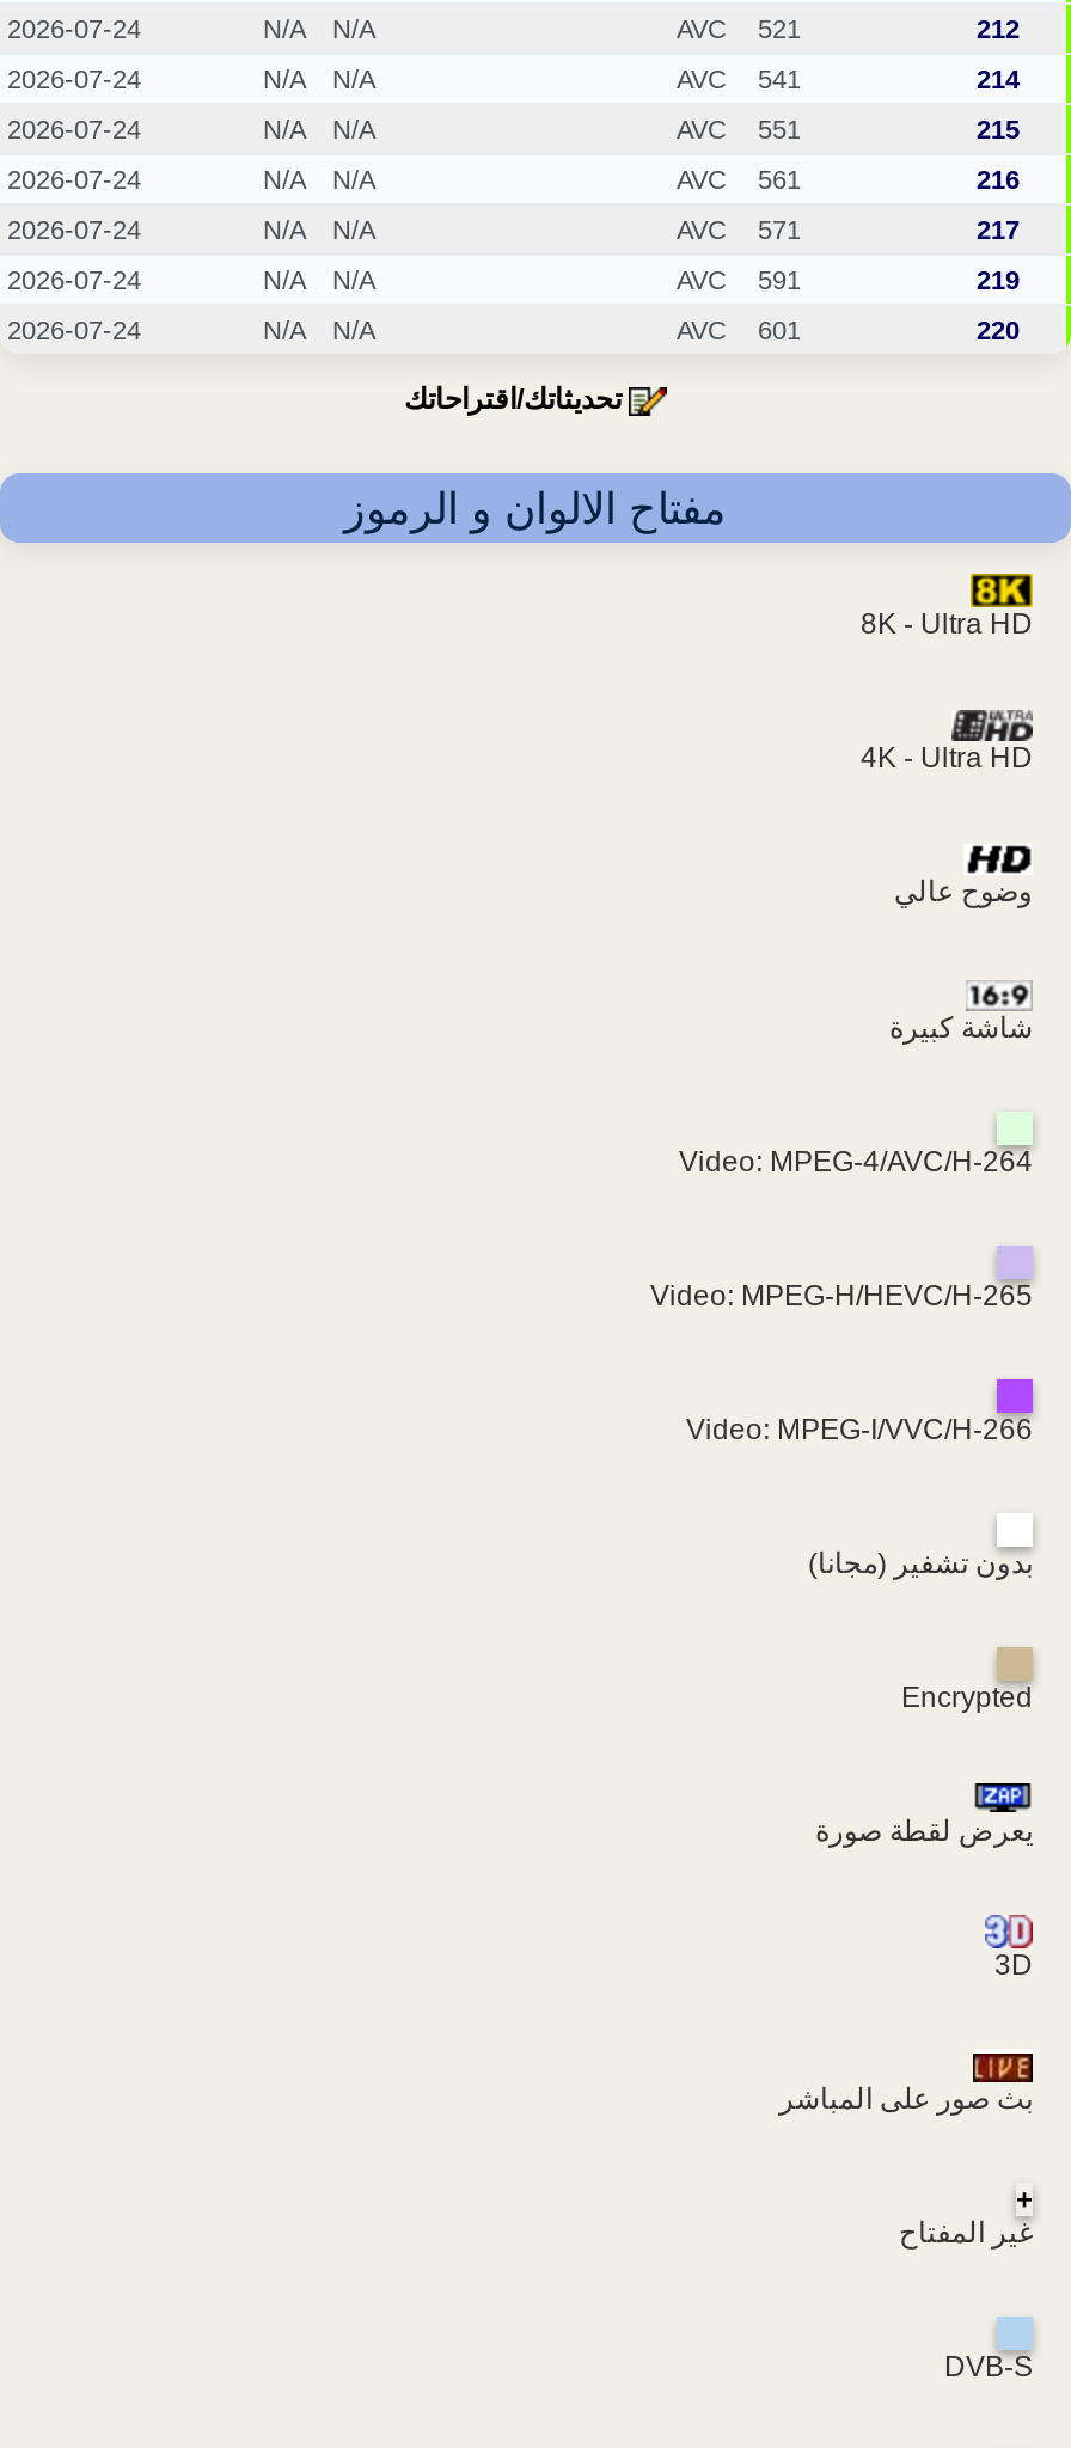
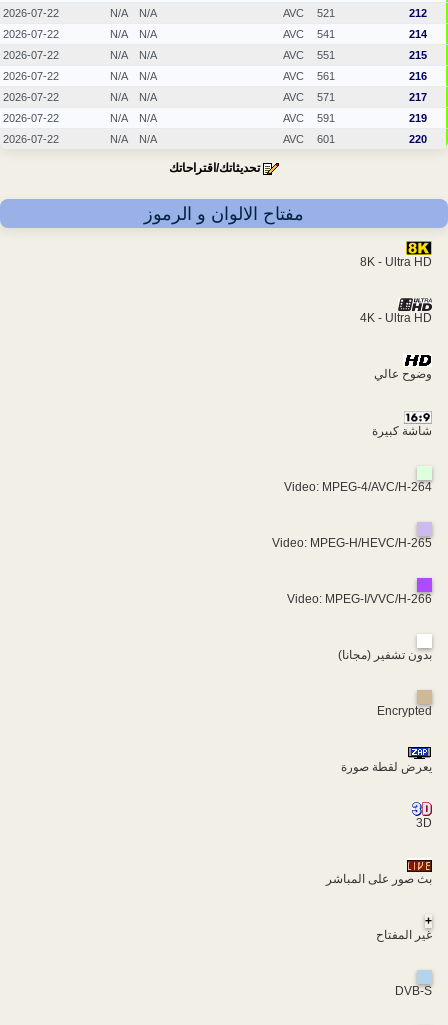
[7,14,141,42] 2026-07-24 -> [3,7,59,19] 2026-07-22
[7,64,141,93] 2026-07-24 -> [3,28,59,40] 2026-07-22
[7,114,141,143] 2026-07-24 -> [3,49,59,61] 2026-07-22
[7,164,141,193] 2026-07-24 -> [3,70,59,82] 2026-07-22
[7,214,141,243] 2026-07-24 -> [3,91,59,103] 2026-07-22
[7,265,141,293] 2026-07-24 -> [3,112,59,124] 2026-07-22
[7,315,141,344] 2026-07-24 -> [3,133,59,145] 2026-07-22

